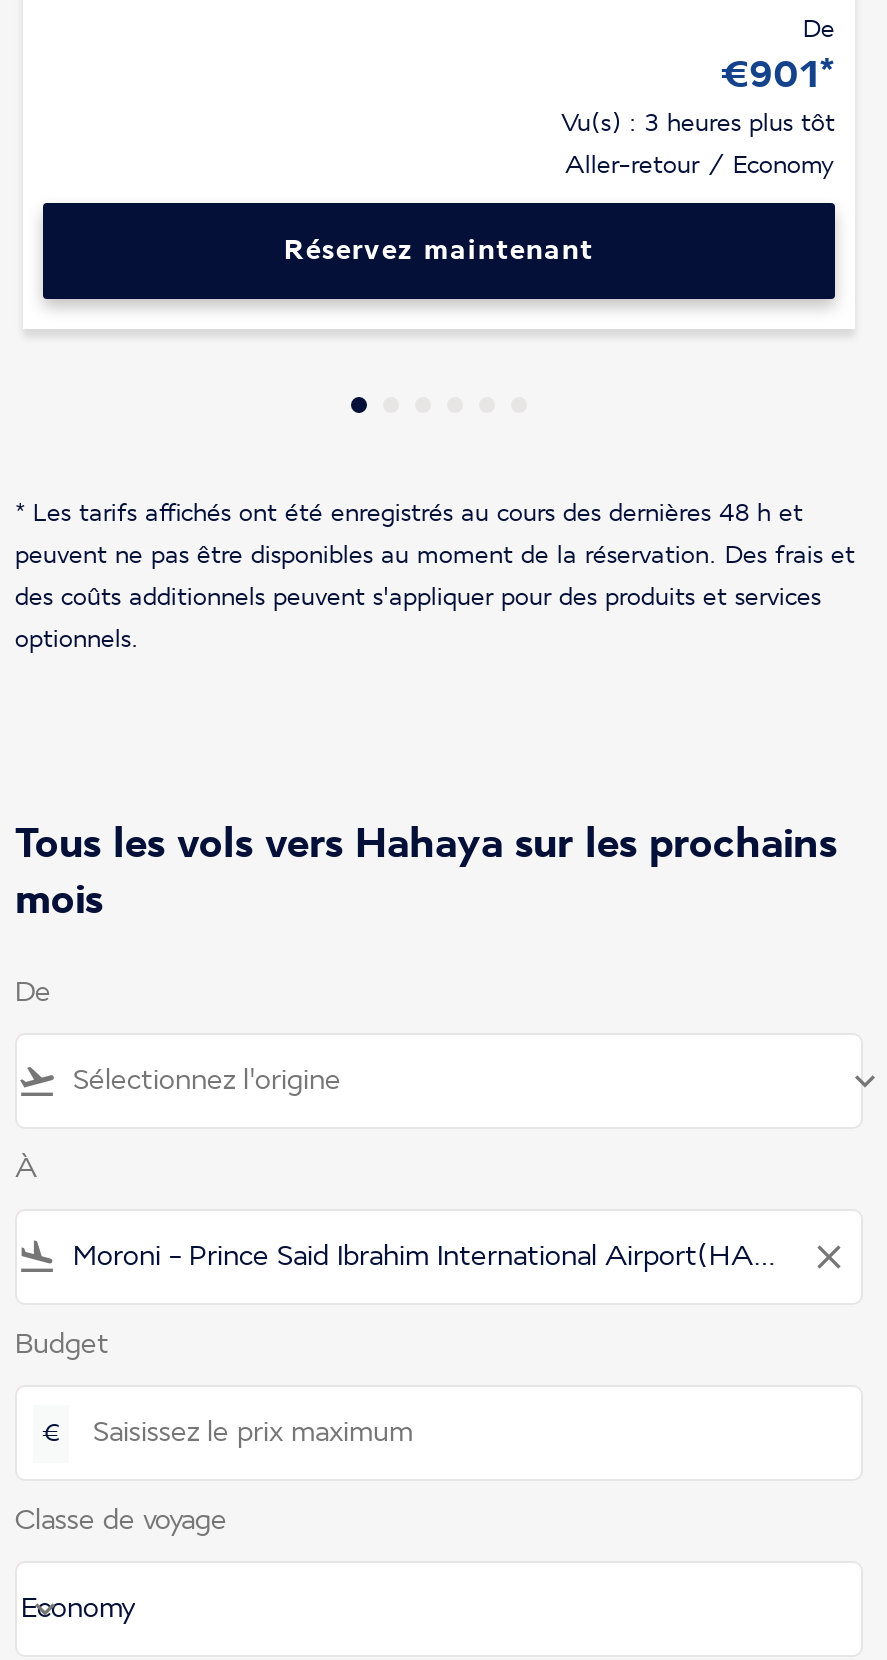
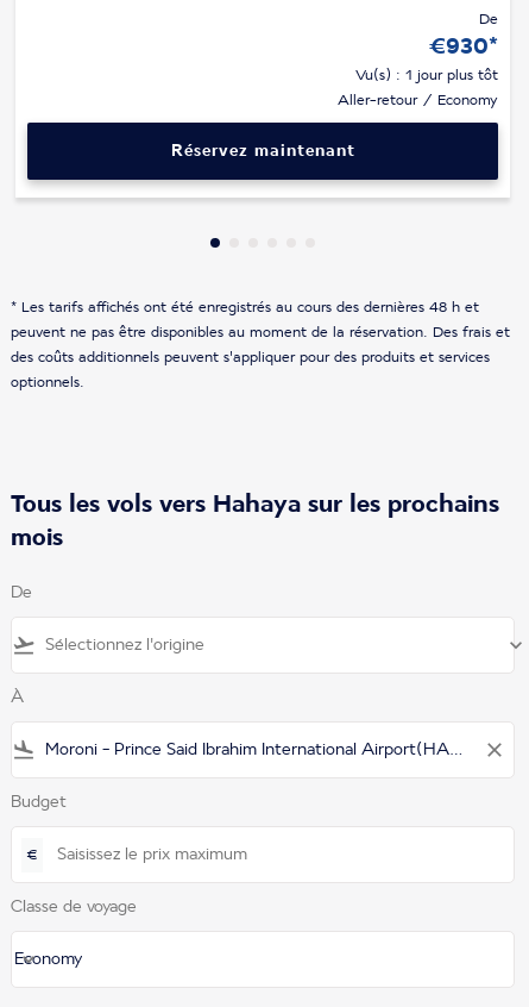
[719,53,835,99] €901* -> [428,33,498,61] €930*
[561,109,835,139] Vu(s) : 3 heures plus tôt -> [355,67,498,85] Vu(s) : 1 jour plus tôt

